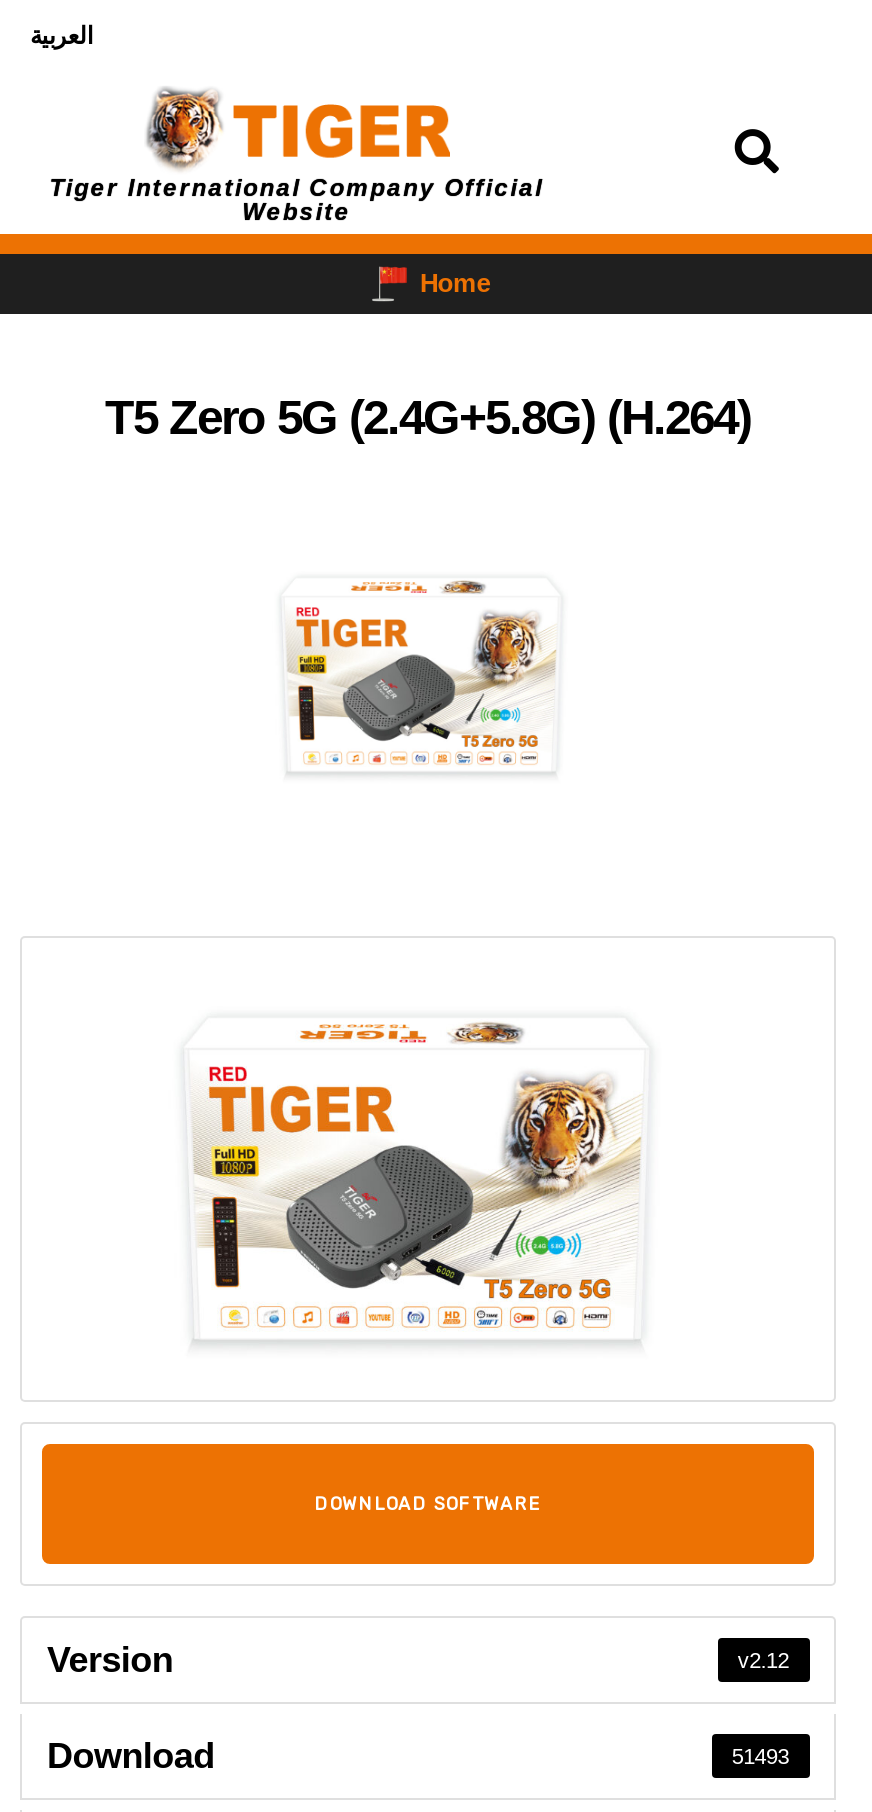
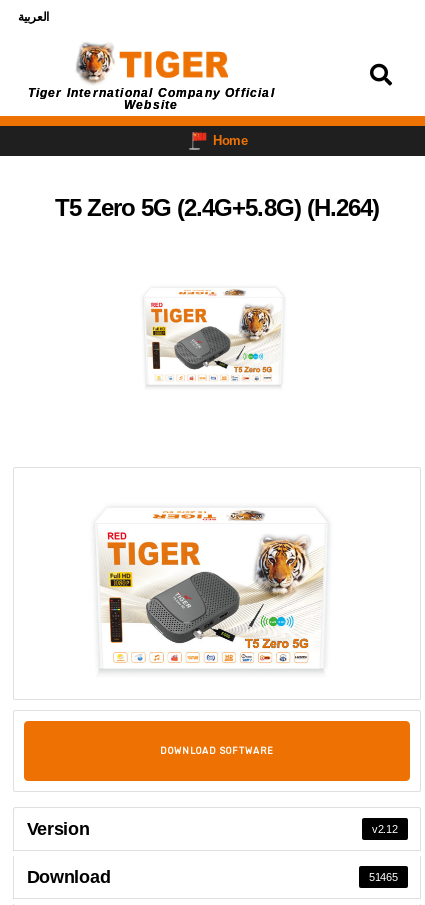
[732,1745,789,1769] 51493 -> [369,871,397,883] 51465

